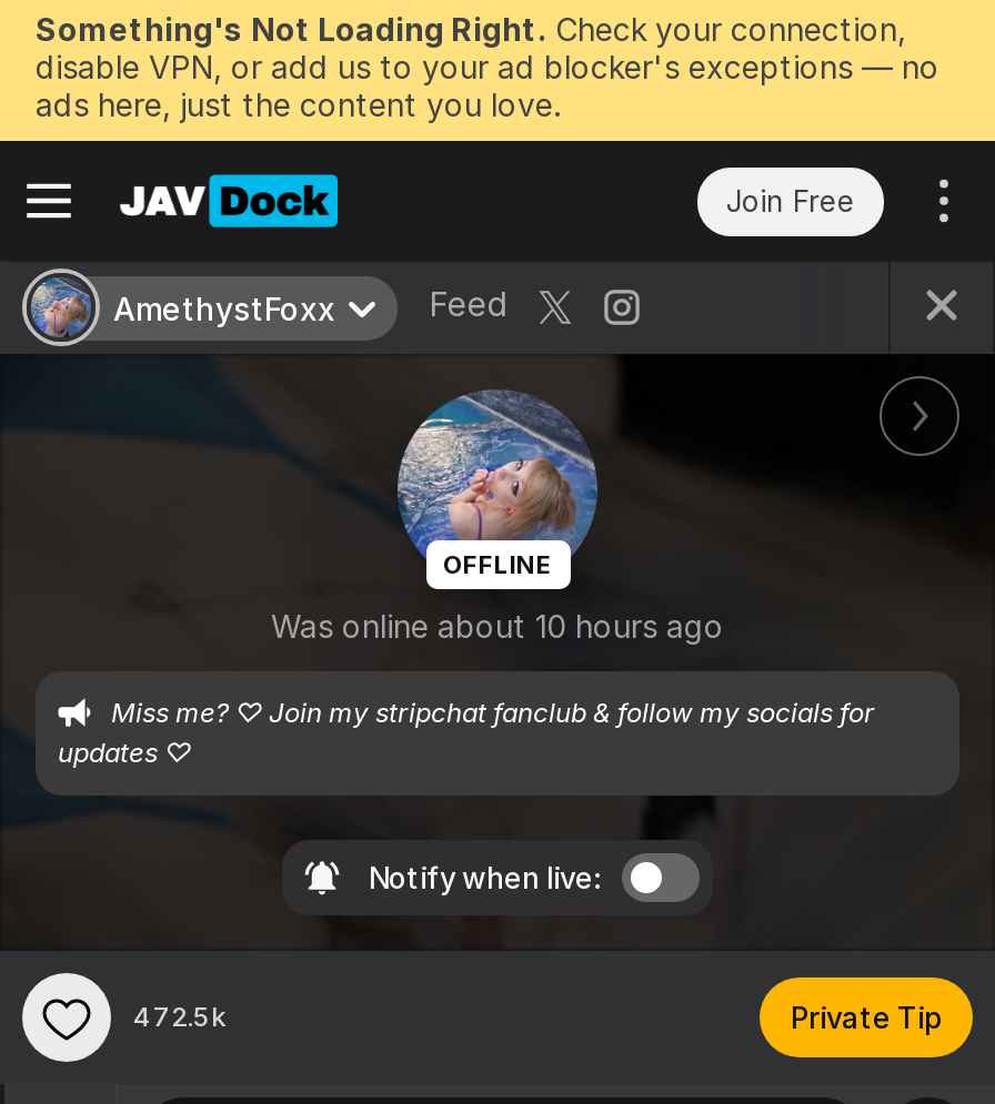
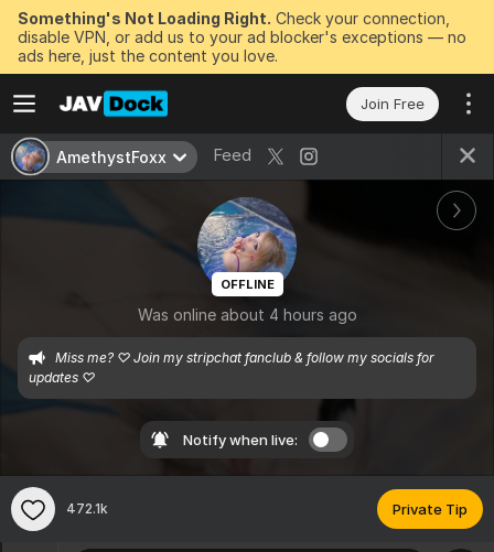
[271,607,724,645] Was online about 10 hours ago -> [137,305,357,324] Was online about 4 hours ago
[133,1000,227,1033] 472.5k -> [66,500,108,517] 472.1k

